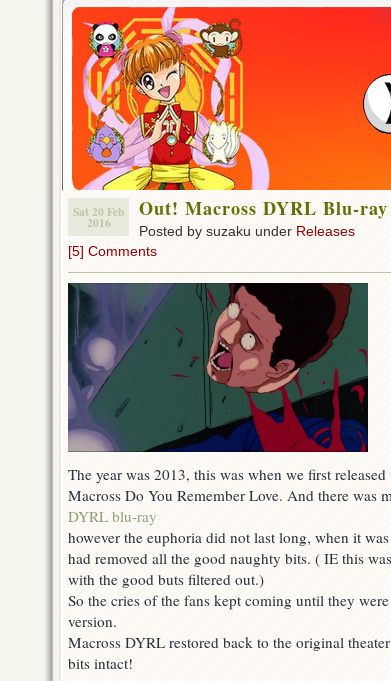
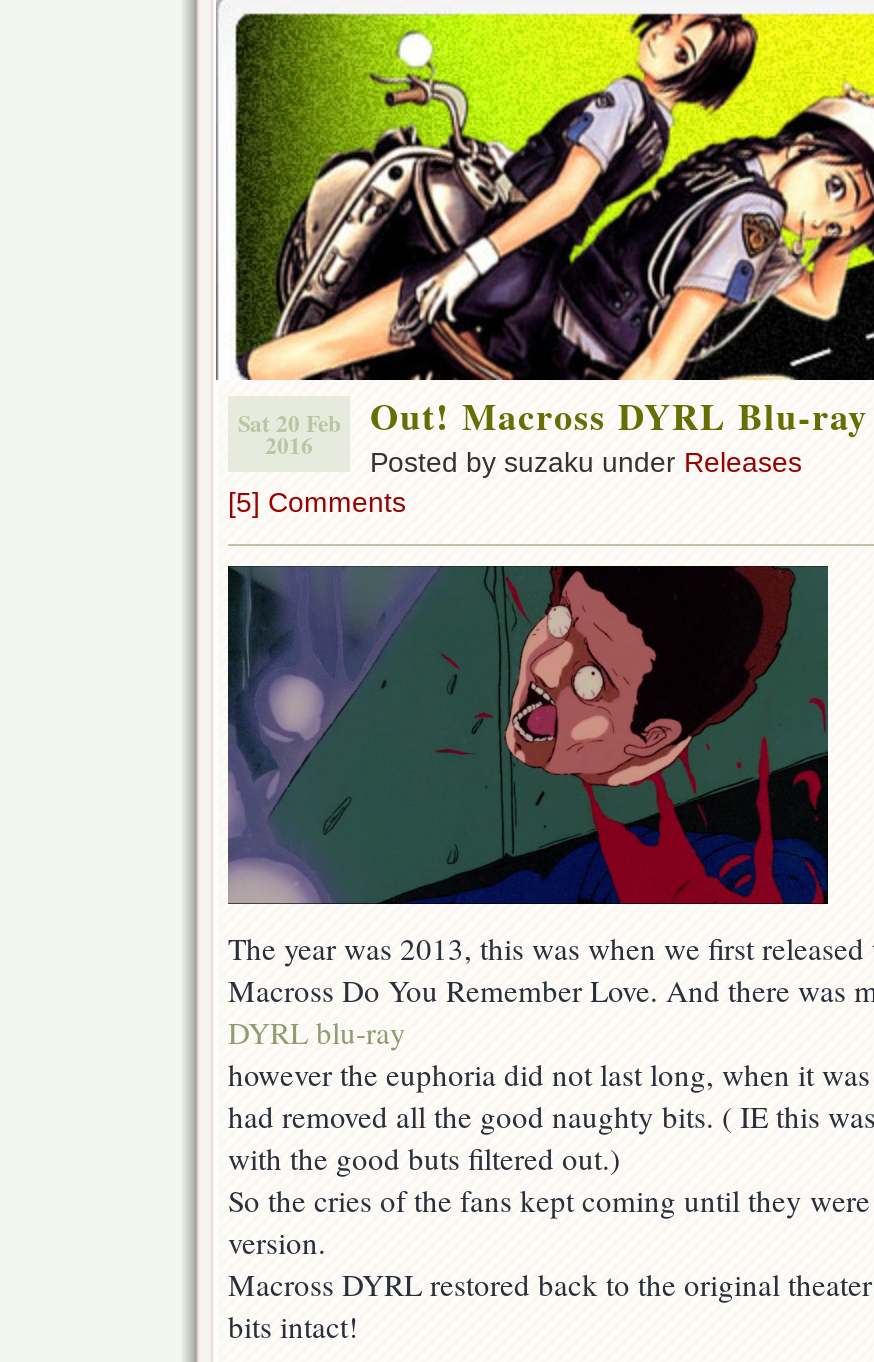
[71,6,388,191] [image] -> [234,12,868,382] [image]

